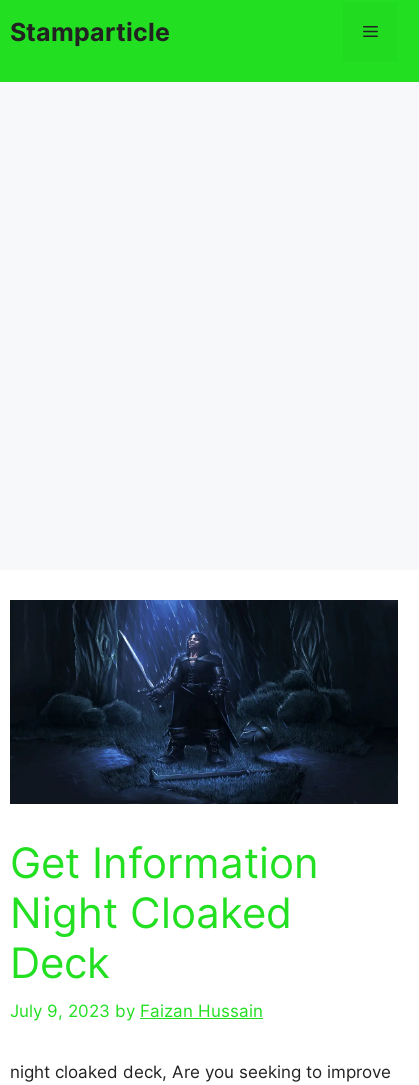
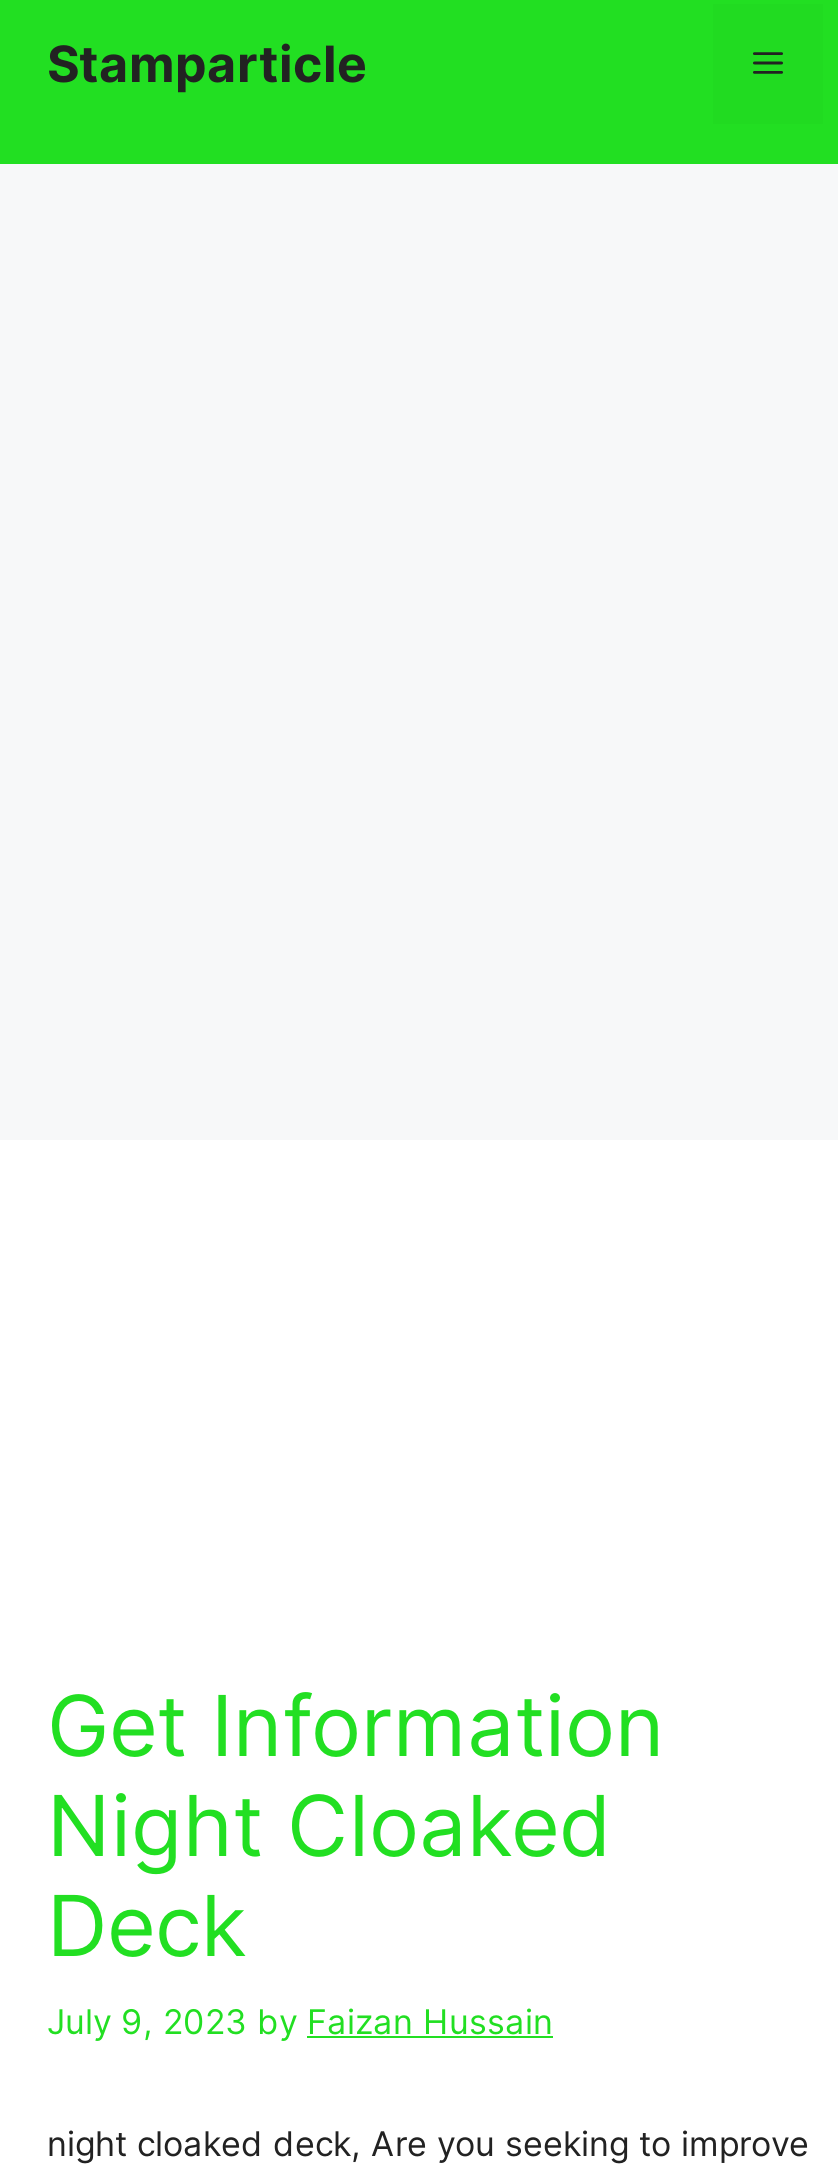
[9,599,399,805] [image] -> none

